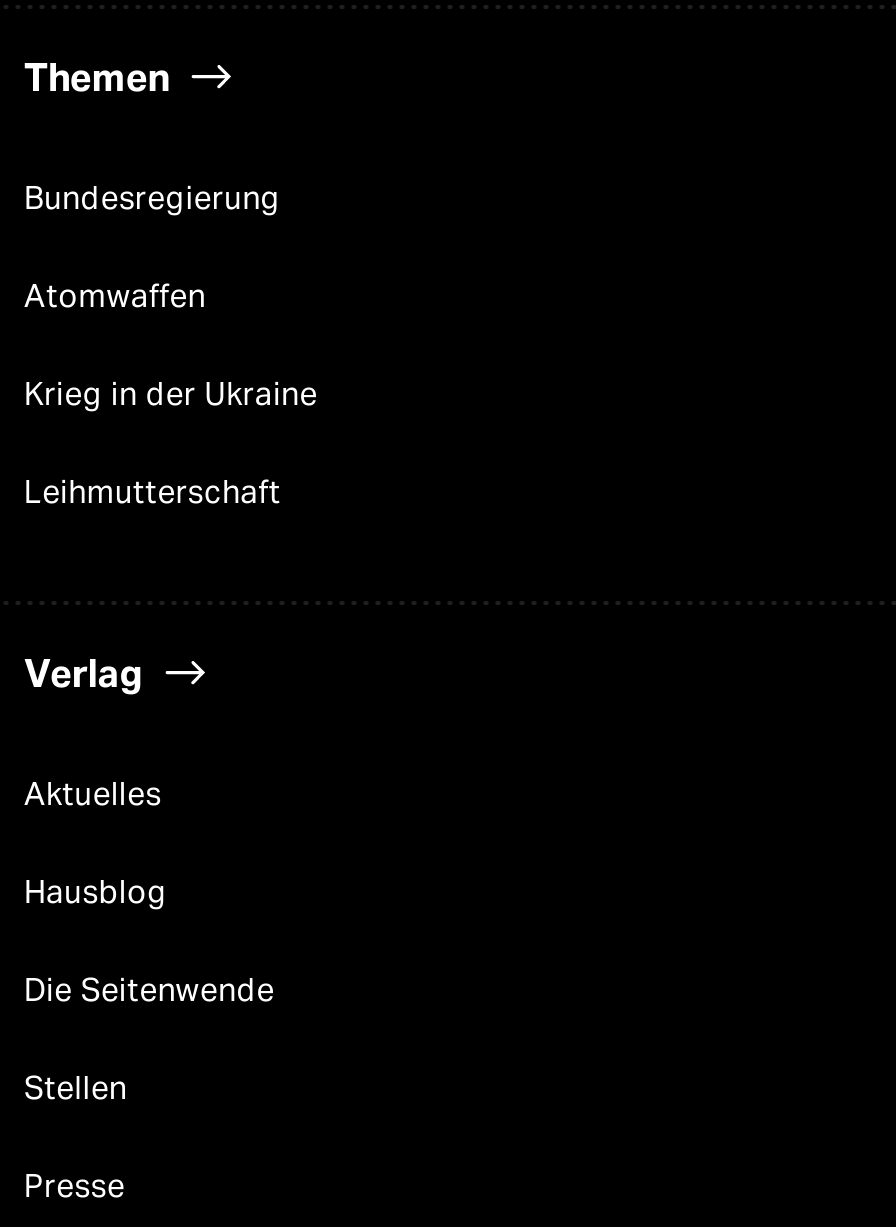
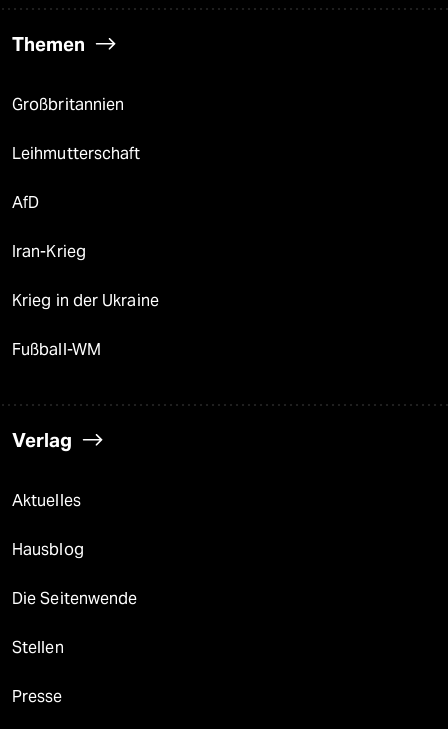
[24,179,281,315] Bundesregierung | Atomwaffen -> [12,95,124,114] Großbritannien
moved [24,375,318,413] -> [12,291,159,310]: Krieg in der Ukraine
moved [24,473,281,511] -> [12,144,140,163]: Leihmutterschaft
none -> [12,193,101,359] AfD | Iran-Krieg | Fußball-WM

